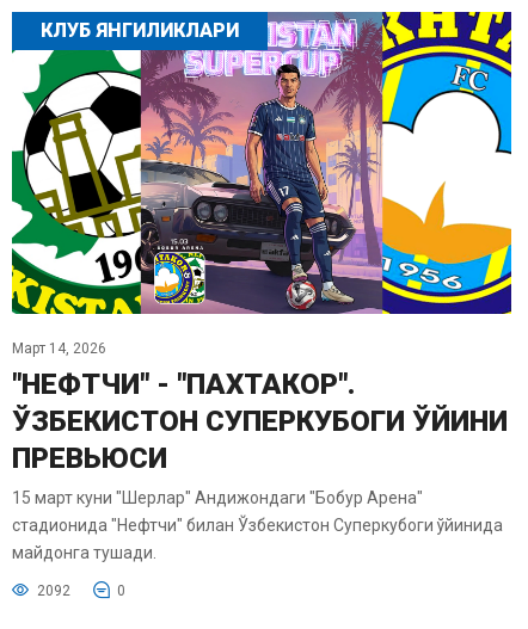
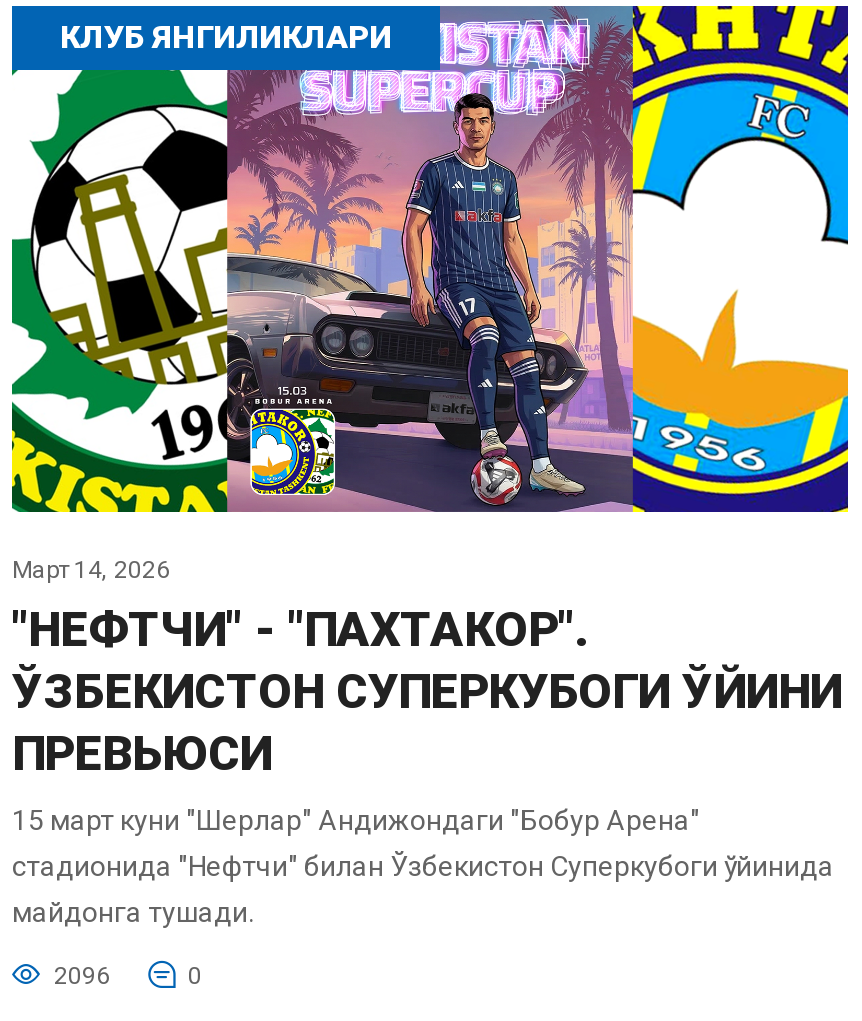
[37,583,70,600] 2092 -> [54,963,110,991] 2096

